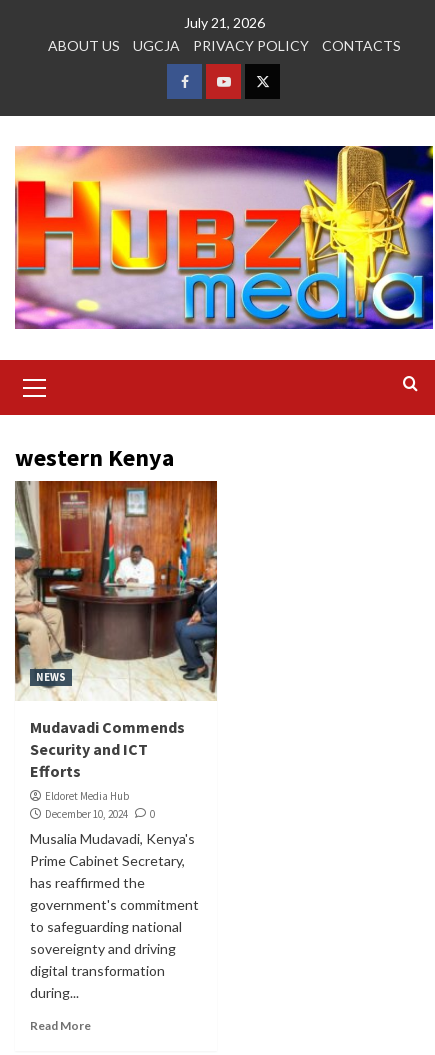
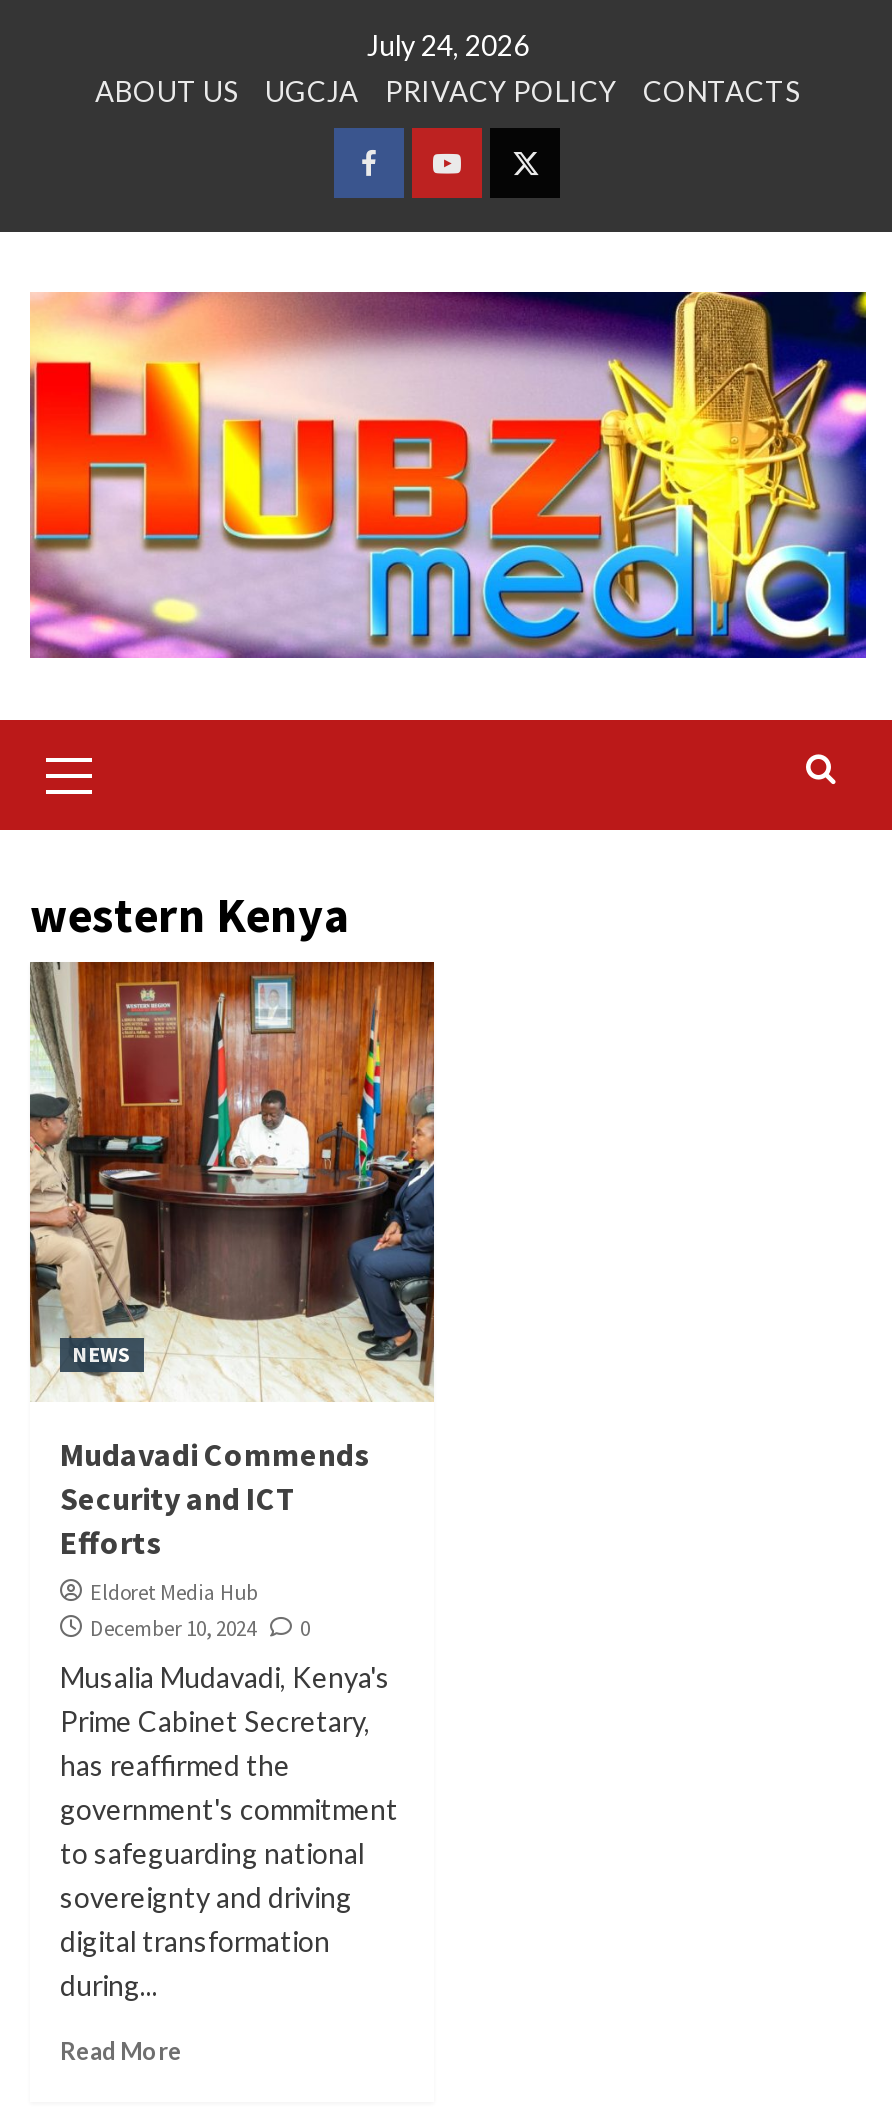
[183,14,264,31] July 21, 2026 -> [367,28,529,62] July 24, 2026

